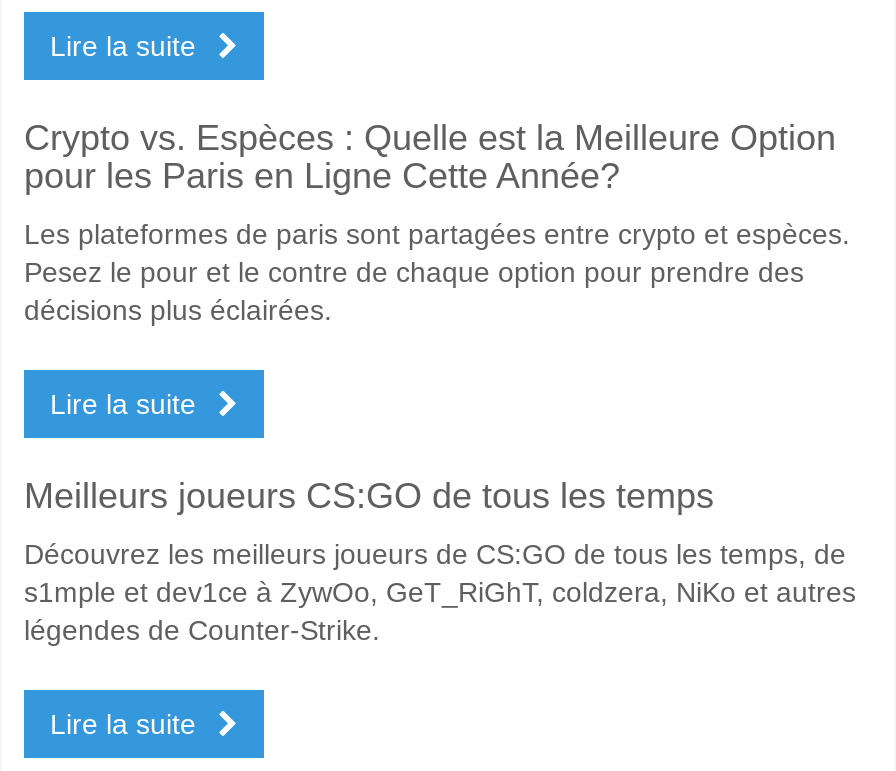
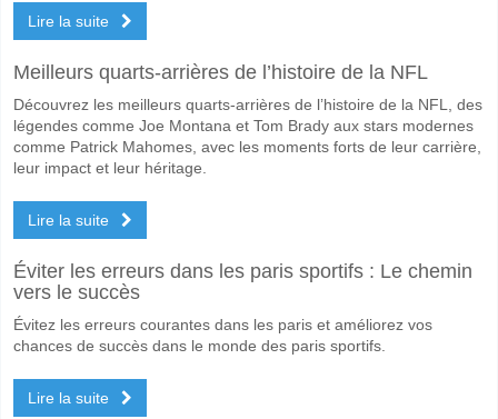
[24,118,836,196] Crypto vs. Espèces : Quelle est la Meilleure Option | pour les Paris en Ligne Cette Année? -> [13,61,428,83] Meilleurs quarts-arrières de l’histoire de la NFL
[24,218,850,326] Les plateformes de paris sont partagées entre crypto et espèces. | Pesez le pour et le contre de chaque option pour prendre des | décisions plus éclairées. -> [13,95,482,177] Découvrez les meilleurs quarts-arrières de l’histoire de la NFL, des | légendes comme Joe Montana et Tom Brady aux stars modernes | comme Patrick Mahomes, avec les moments forts de leur carrière, | leur impact et leur héritage.
[24,476,714,516] Meilleurs joueurs CS:GO de tous les temps -> [13,260,472,303] Éviter les erreurs dans les paris sportifs : Le chemin | vers le succès
[24,538,856,646] Découvrez les meilleurs joueurs de CS:GO de tous les temps, de | s1mple et dev1ce à ZywOo, GeT_RiGhT, coldzera, NiKo et autres | légendes de Counter-Strike. -> [13,316,432,354] Évitez les erreurs courantes dans les paris et améliorez vos | chances de succès dans le monde des paris sportifs.

